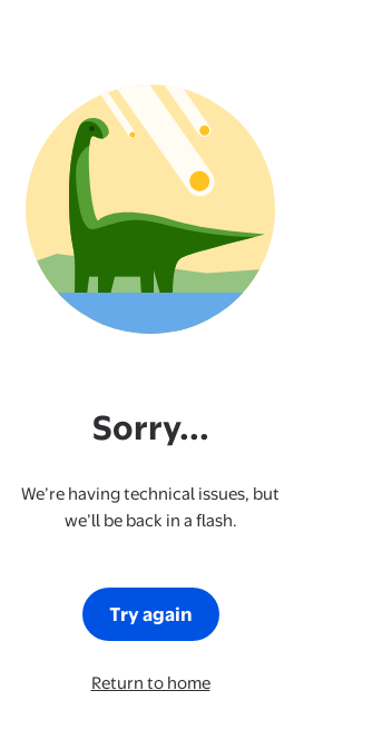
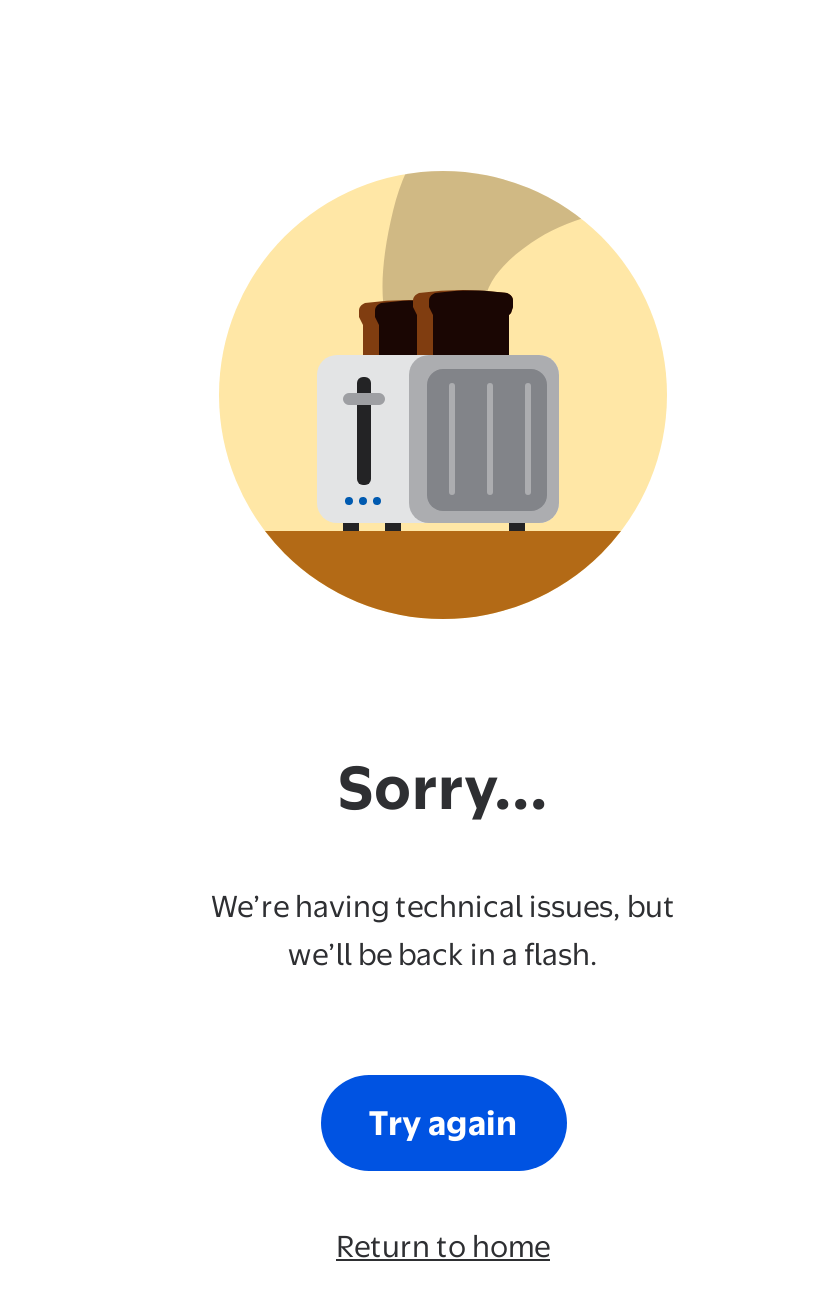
[37,86,264,335] [image] -> [241,171,641,621] [image]

